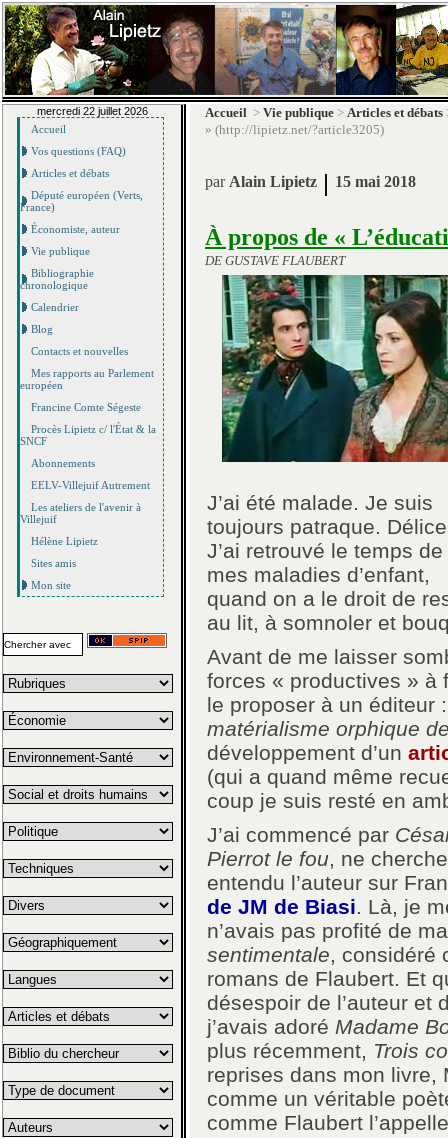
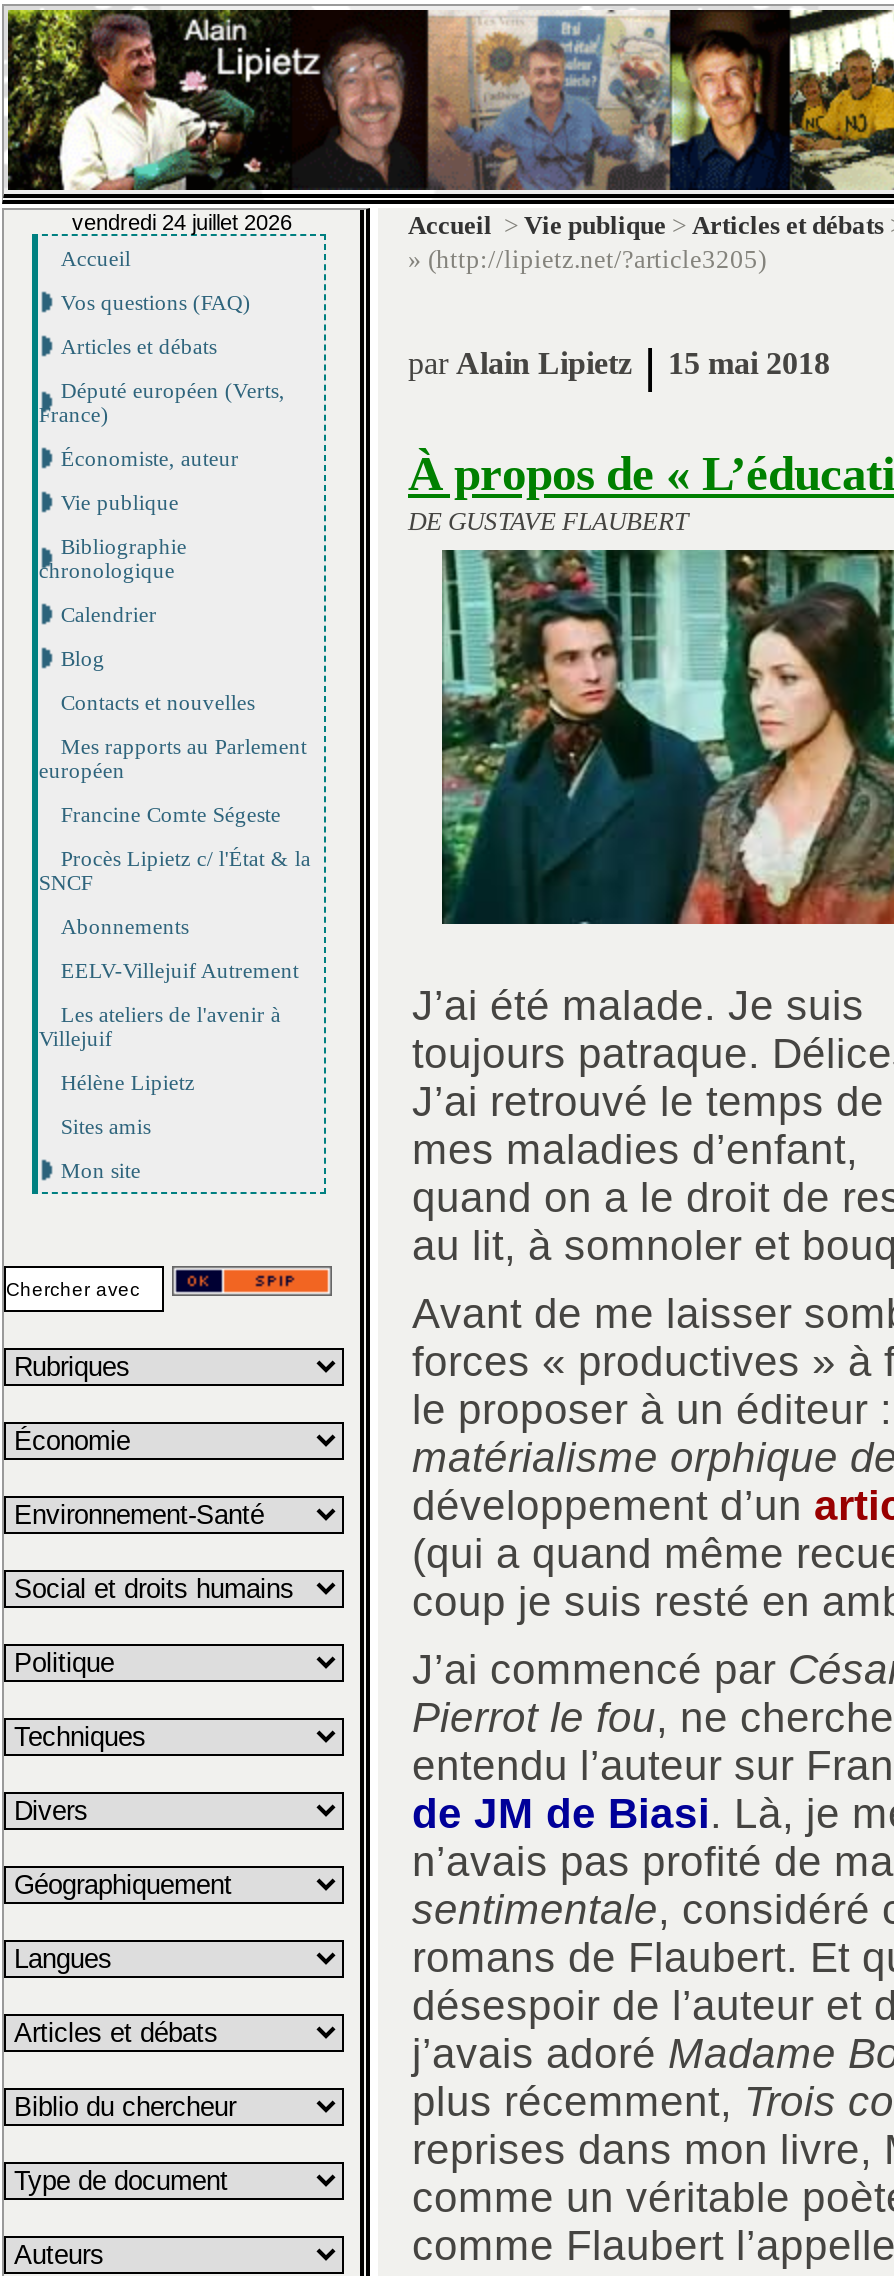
[36,105,147,117] mercredi 22 juillet 2026 -> [72,210,292,234] vendredi 24 juillet 2026

